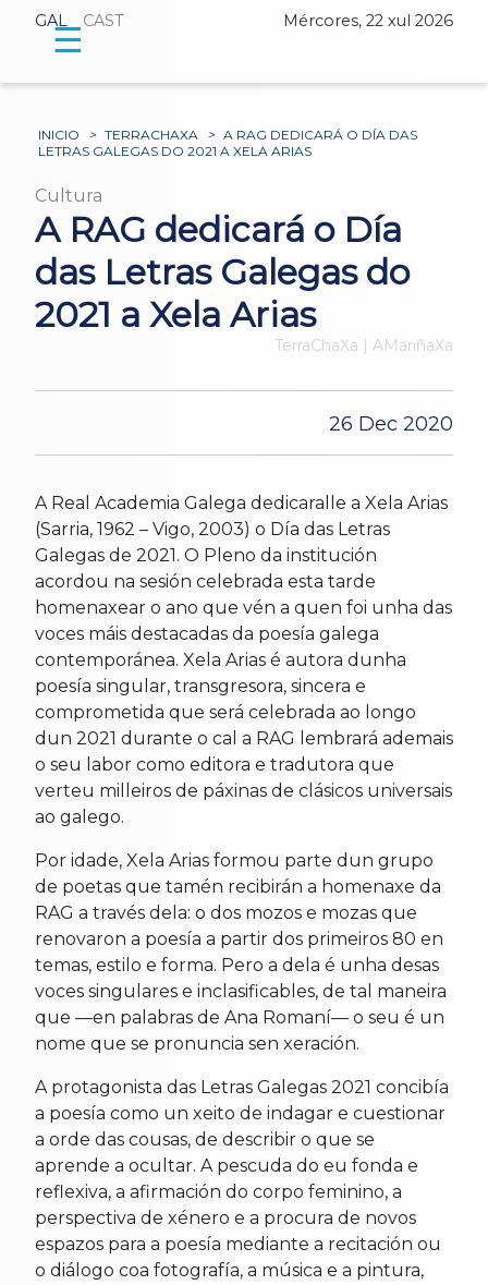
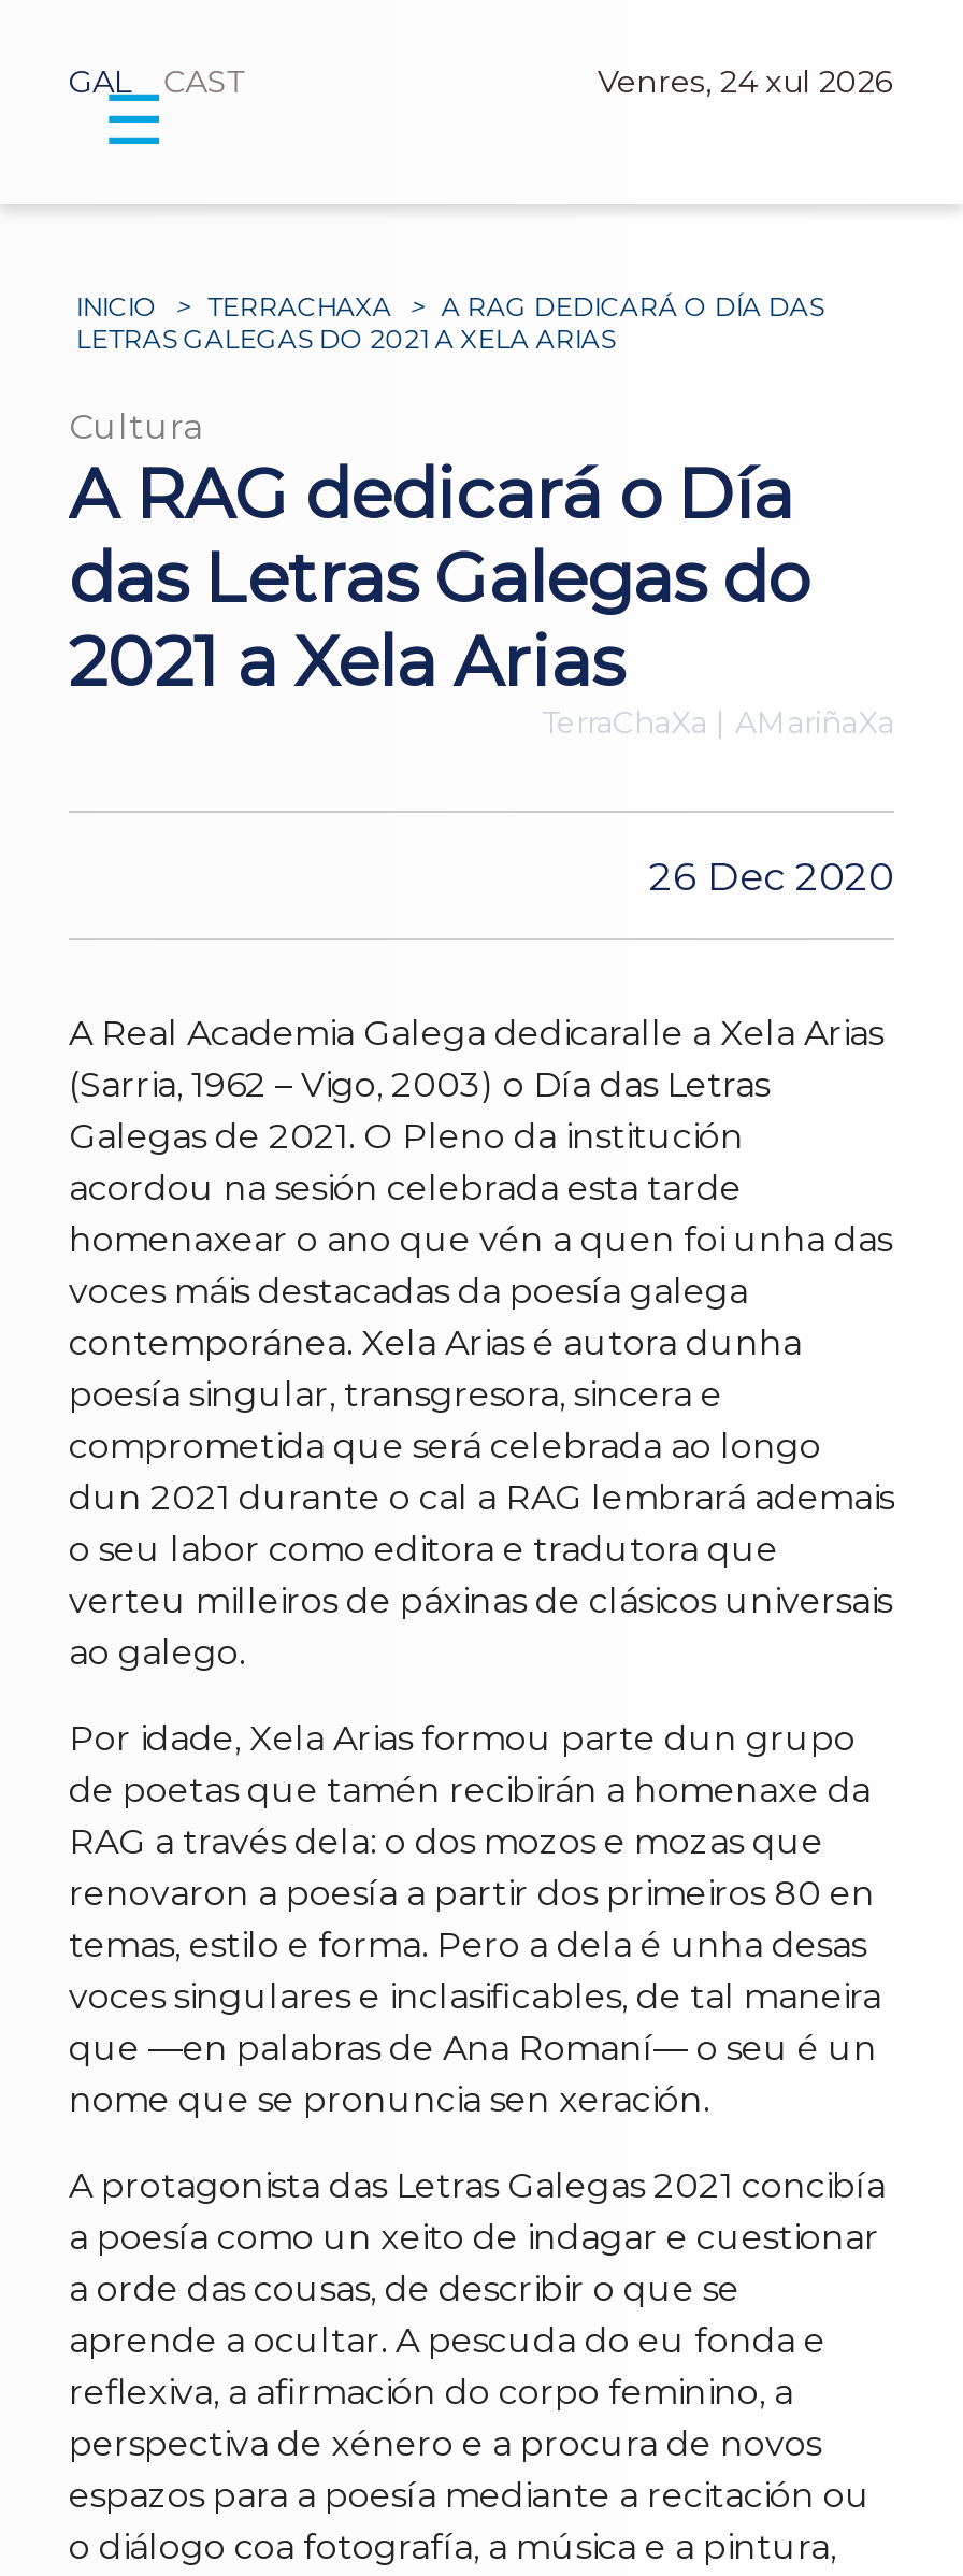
[283,11,453,31] Mércores, 22 xul 2026 -> [598,63,894,101] Venres, 24 xul 2026

